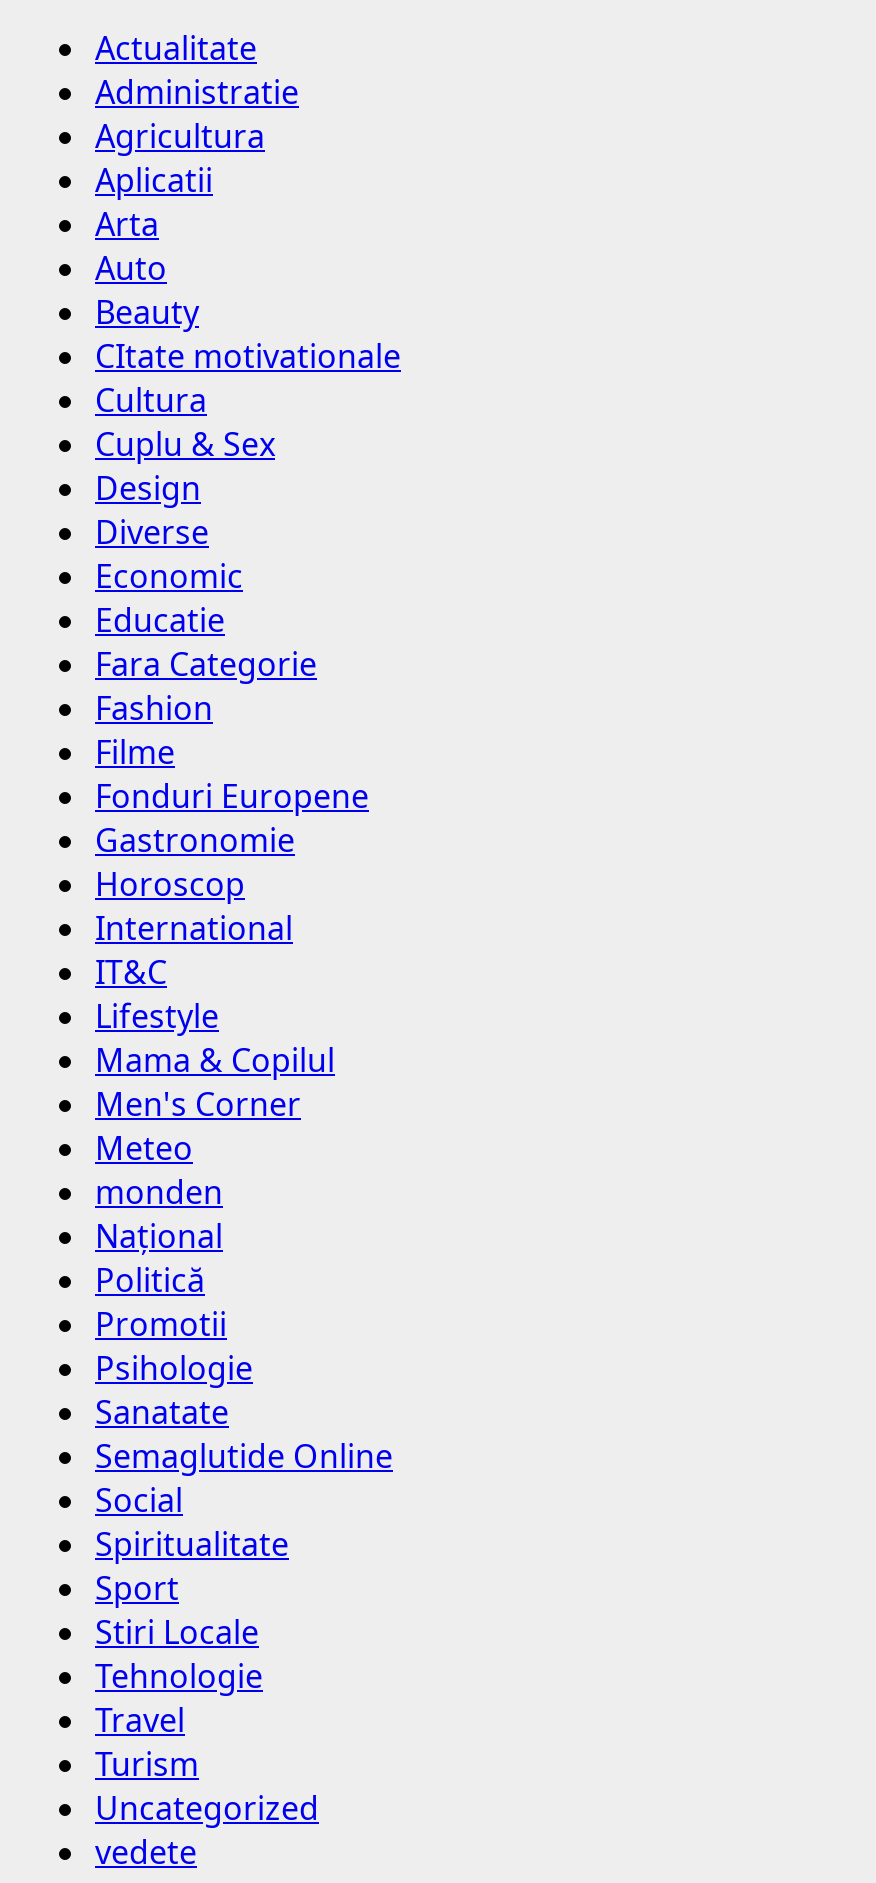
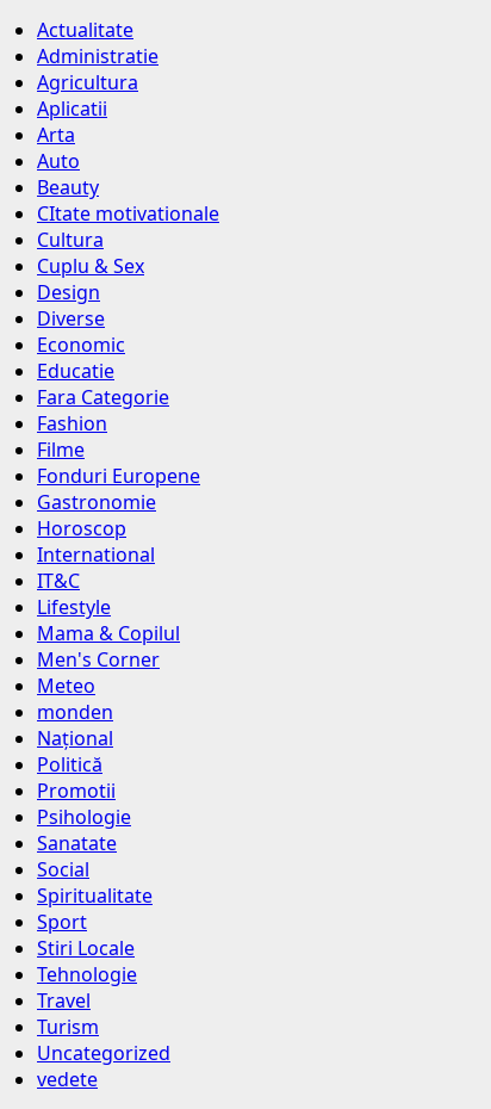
[95,1434,393,1478] Semaglutide Online -> none

